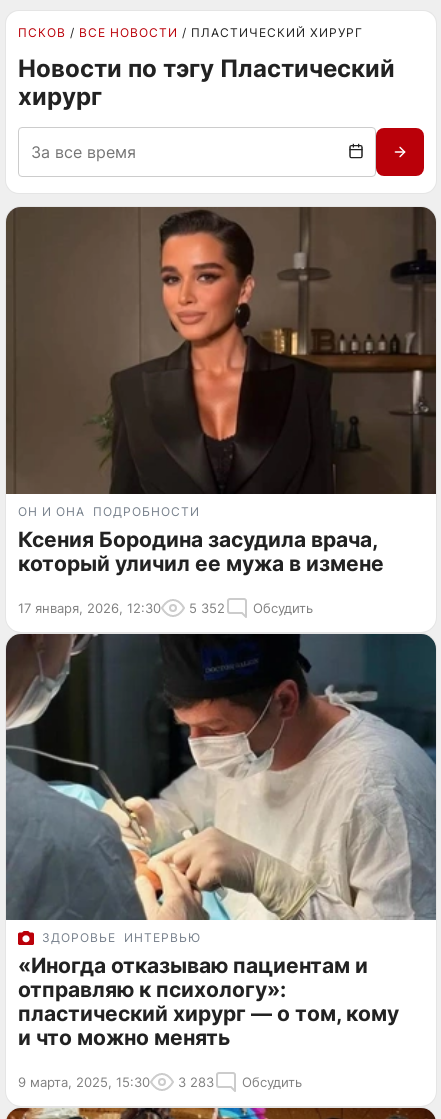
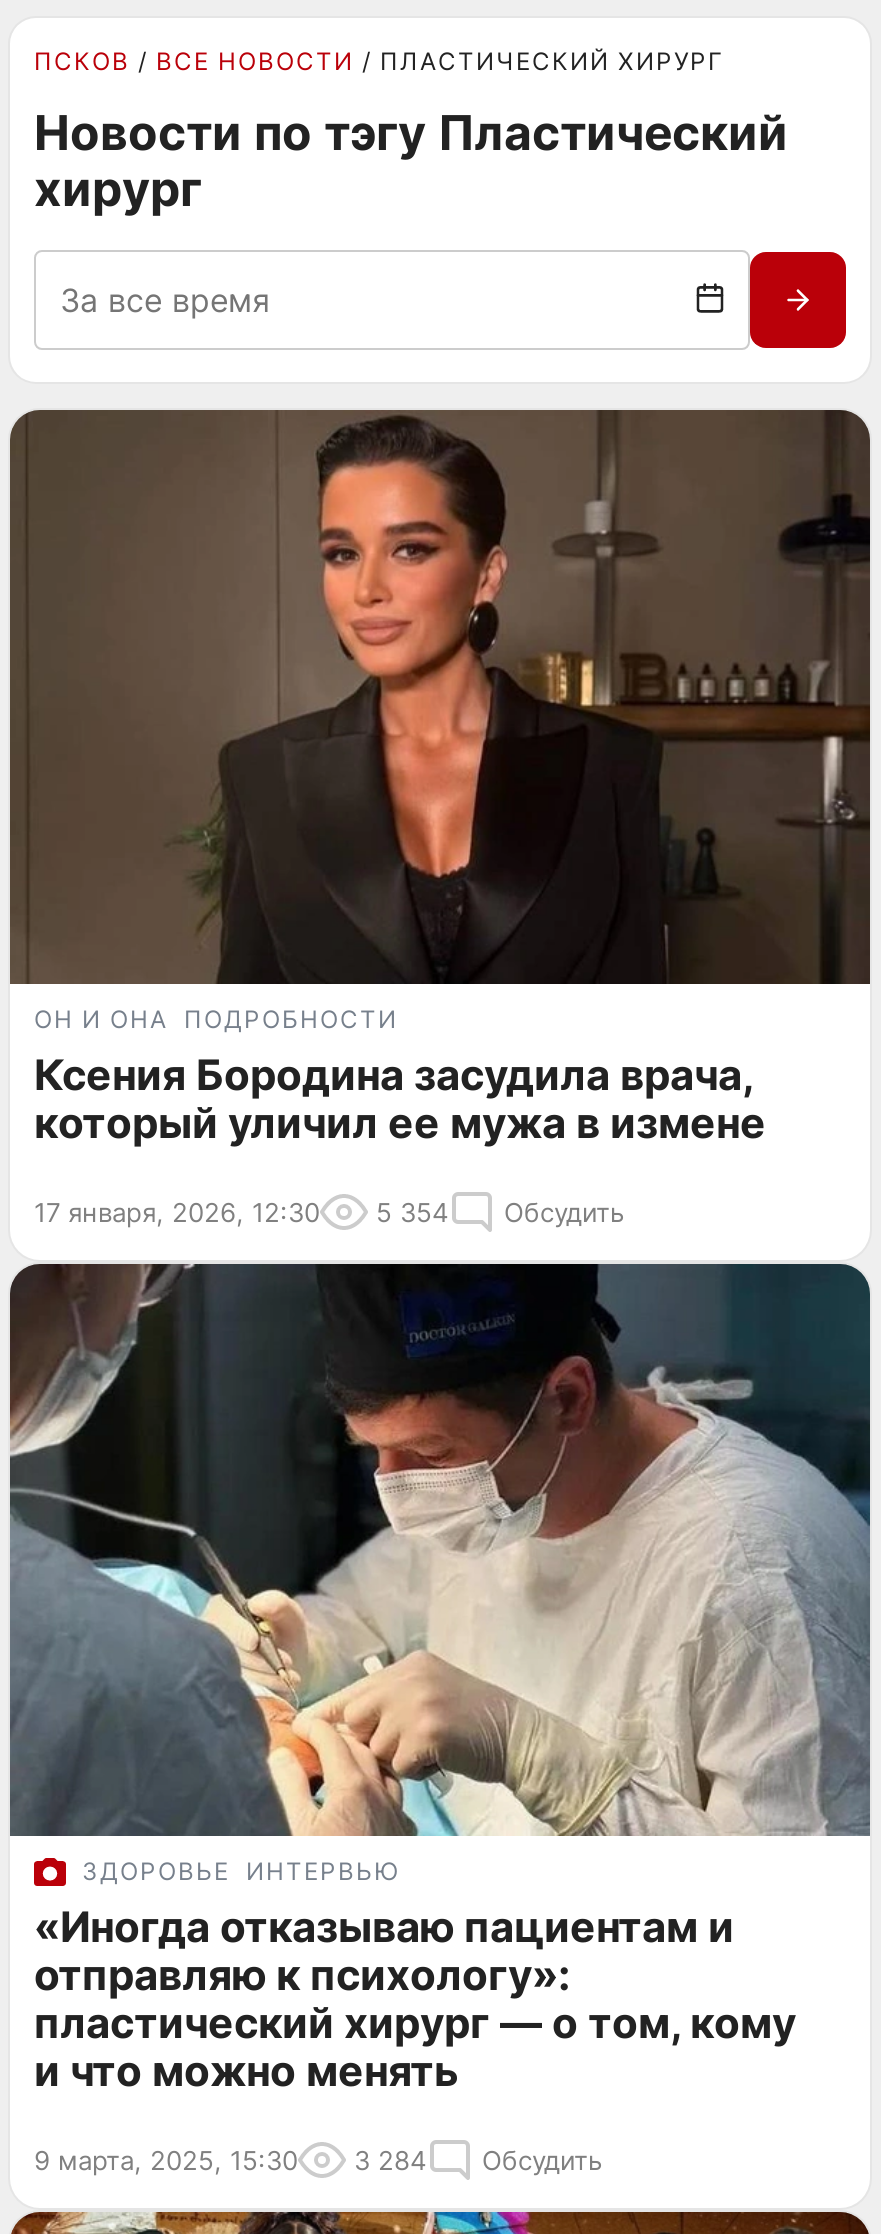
[18,600,313,616] 17 января, 2026, 12:30 5 352 Обсудить -> [34,1195,624,1227] 17 января, 2026, 12:30 5 354 Обсудить
[18,1074,302,1090] 9 марта, 2025, 15:30 3 283 Обсудить -> [34,2145,602,2177] 9 марта, 2025, 15:30 3 284 Обсудить

